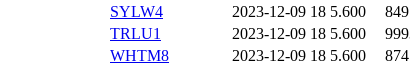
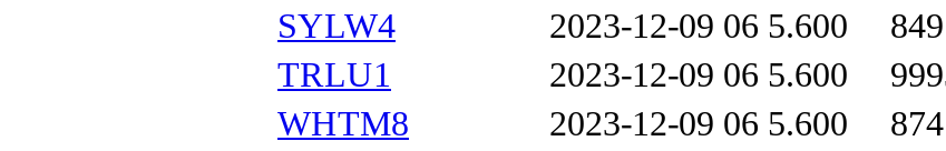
[232,3,366,20] 2023-12-09 18 5.600 -> [549,8,848,45] 2023-12-09 06 5.600
[232,25,366,42] 2023-12-09 18 5.600 -> [549,56,848,94] 2023-12-09 06 5.600
[232,47,366,64] 2023-12-09 18 5.600 -> [549,105,848,143] 2023-12-09 06 5.600

